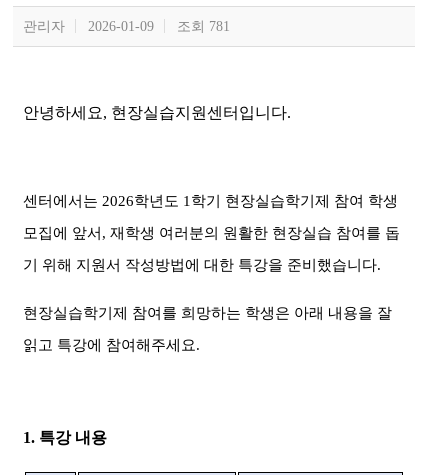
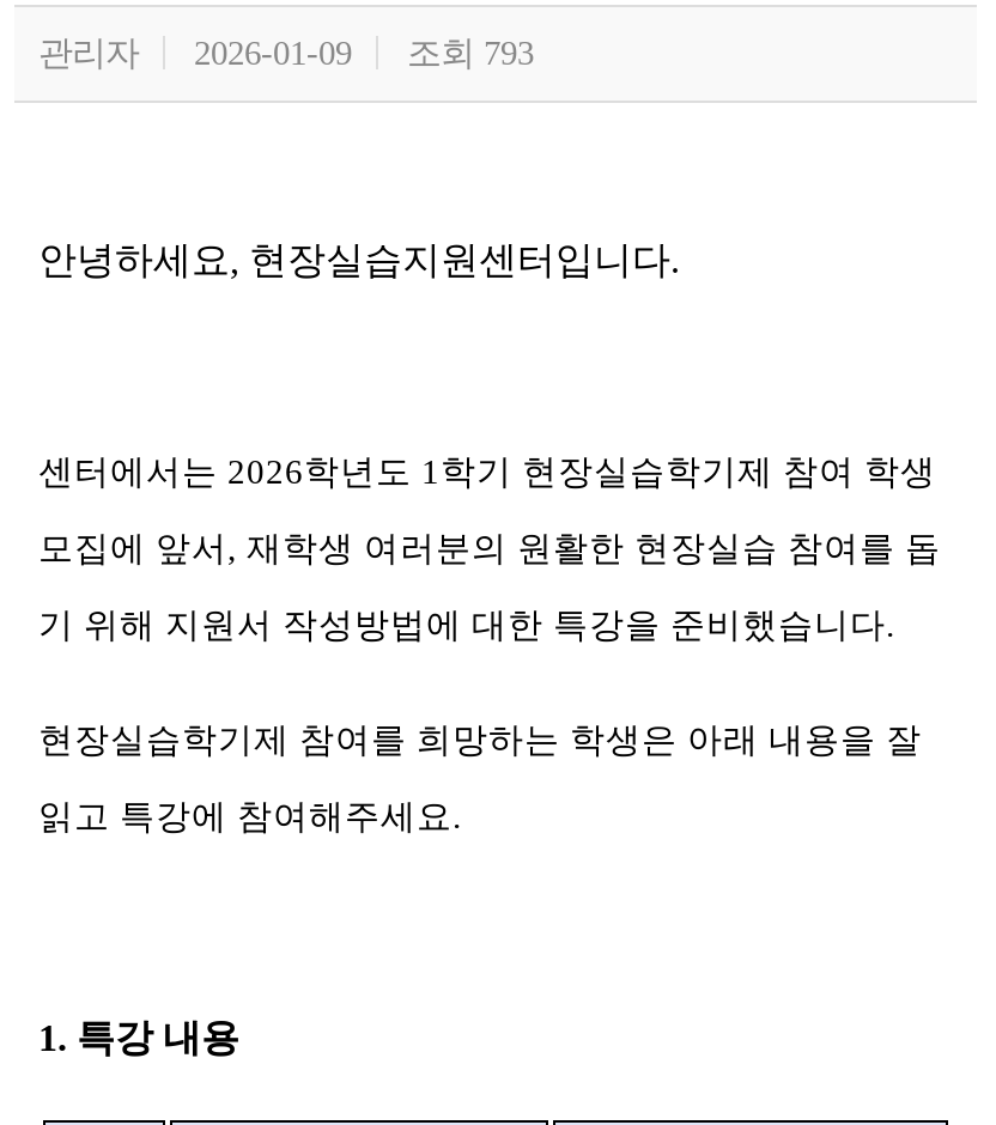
[23,18,230,34] 관리자 2026-01-09 조회 781 -> [38,33,534,71] 관리자 2026-01-09 조회 793

